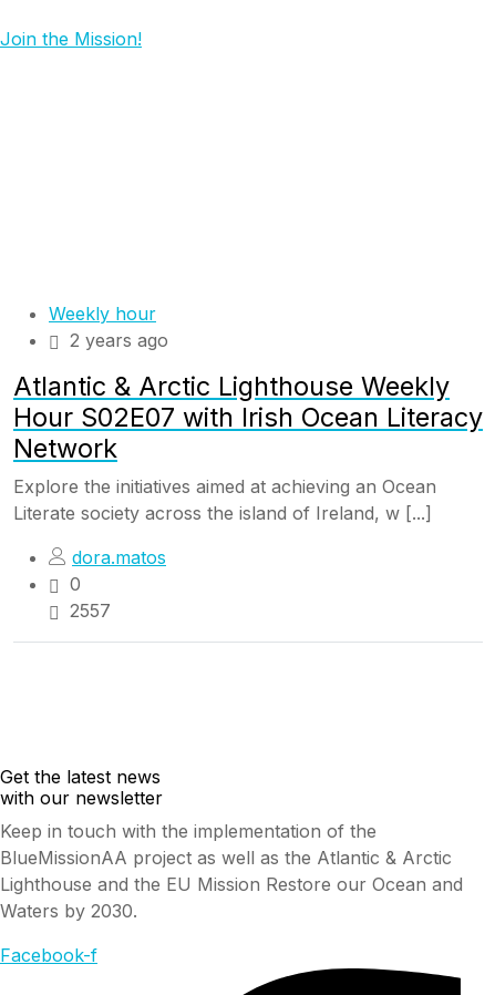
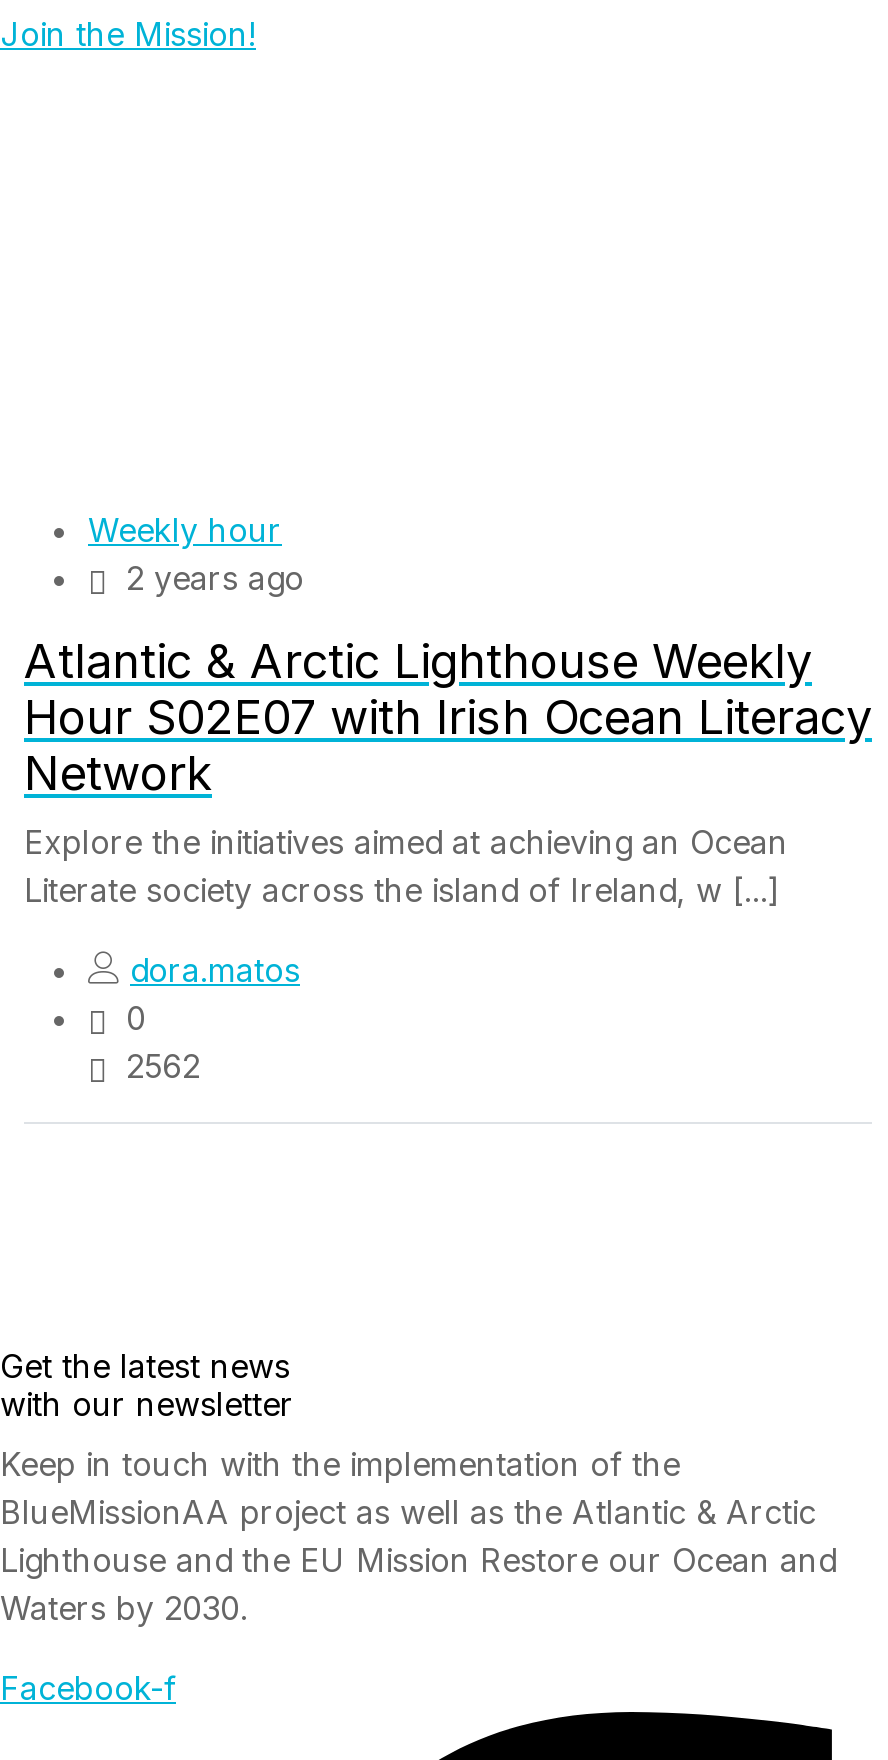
[64,599,111,621] 2557 -> [116,1045,200,1085] 2562

